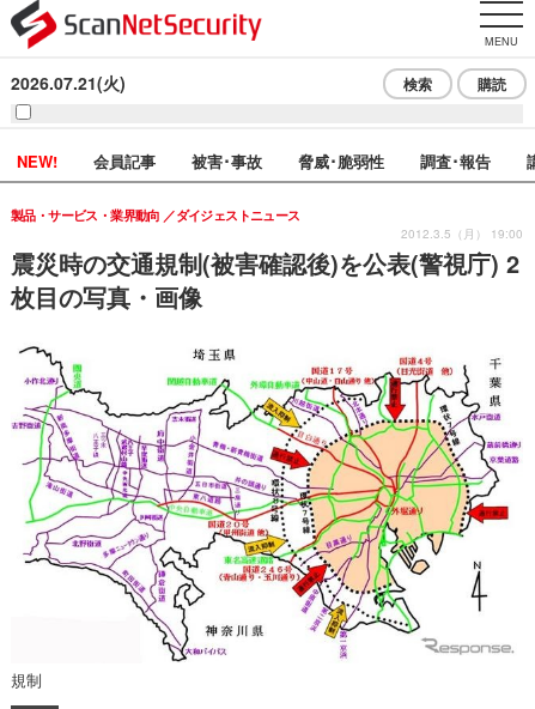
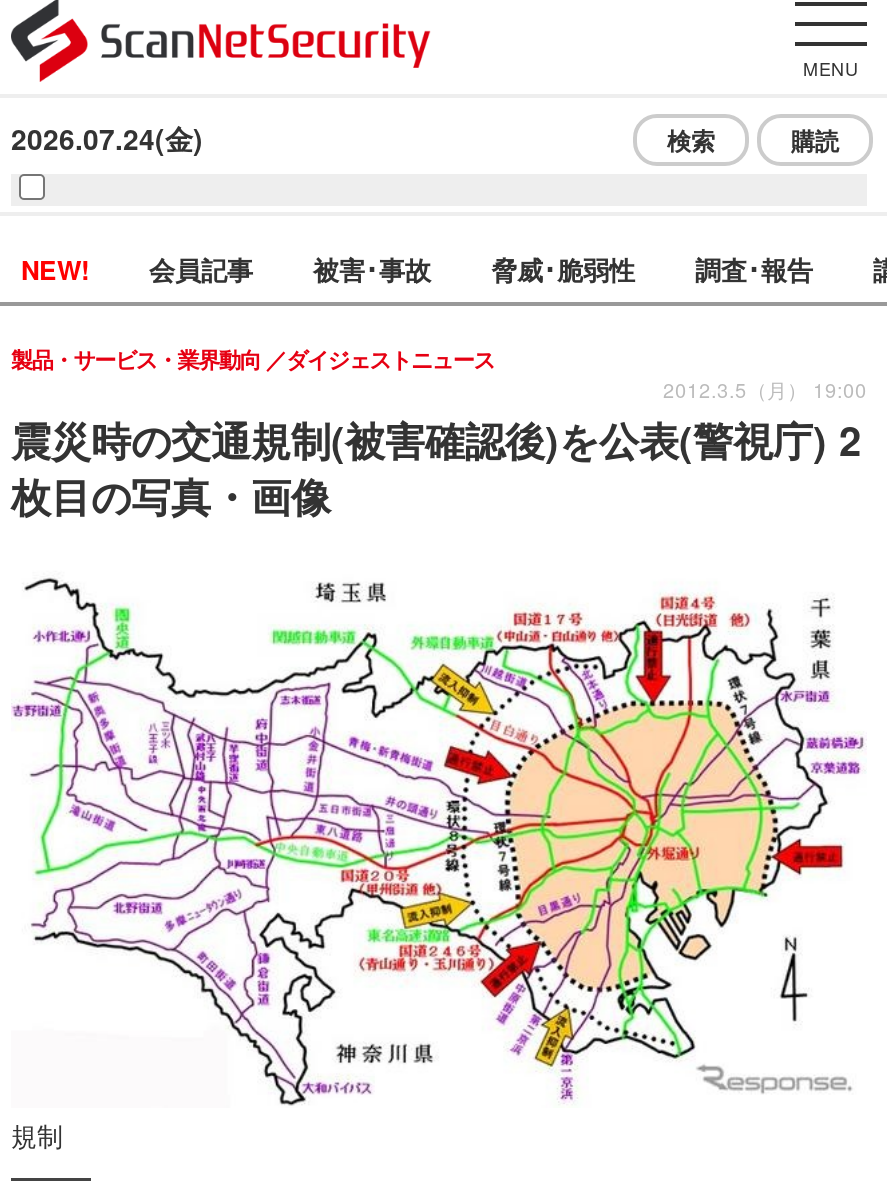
[11,71,126,95] 2026.07.21(火) -> [11,118,203,158] 2026.07.24(金)

